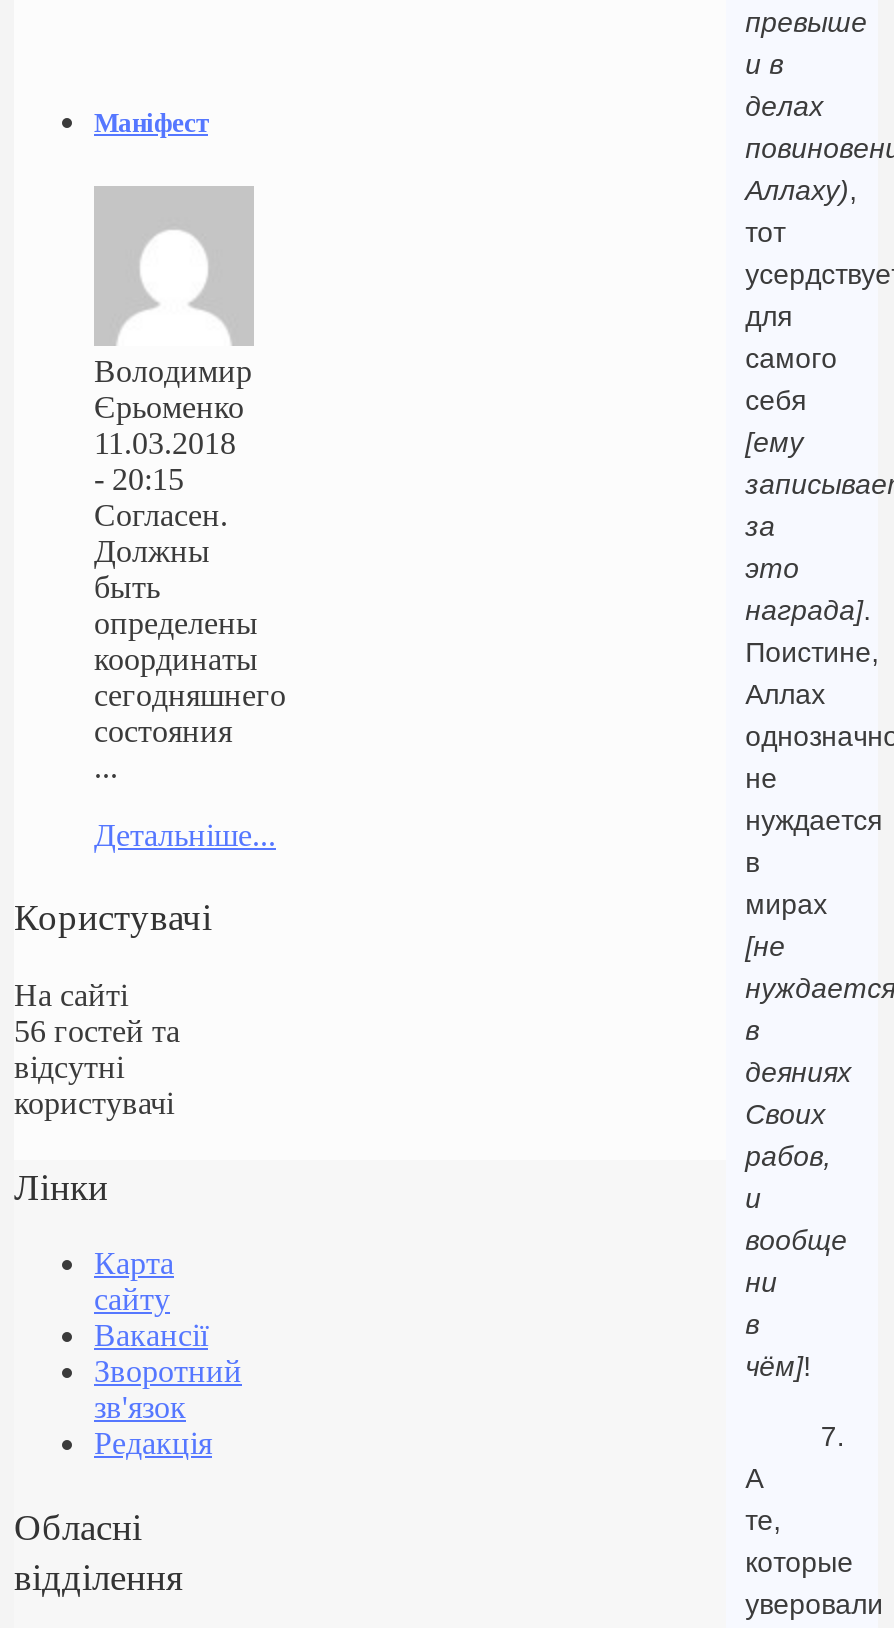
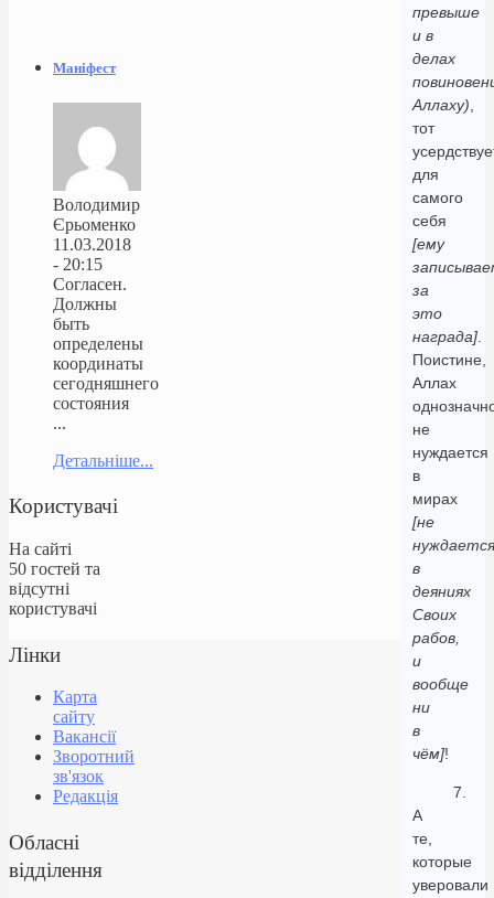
[14,1014,180,1048] 56 гостей та -> [9,559,100,578] 50 гостей та

